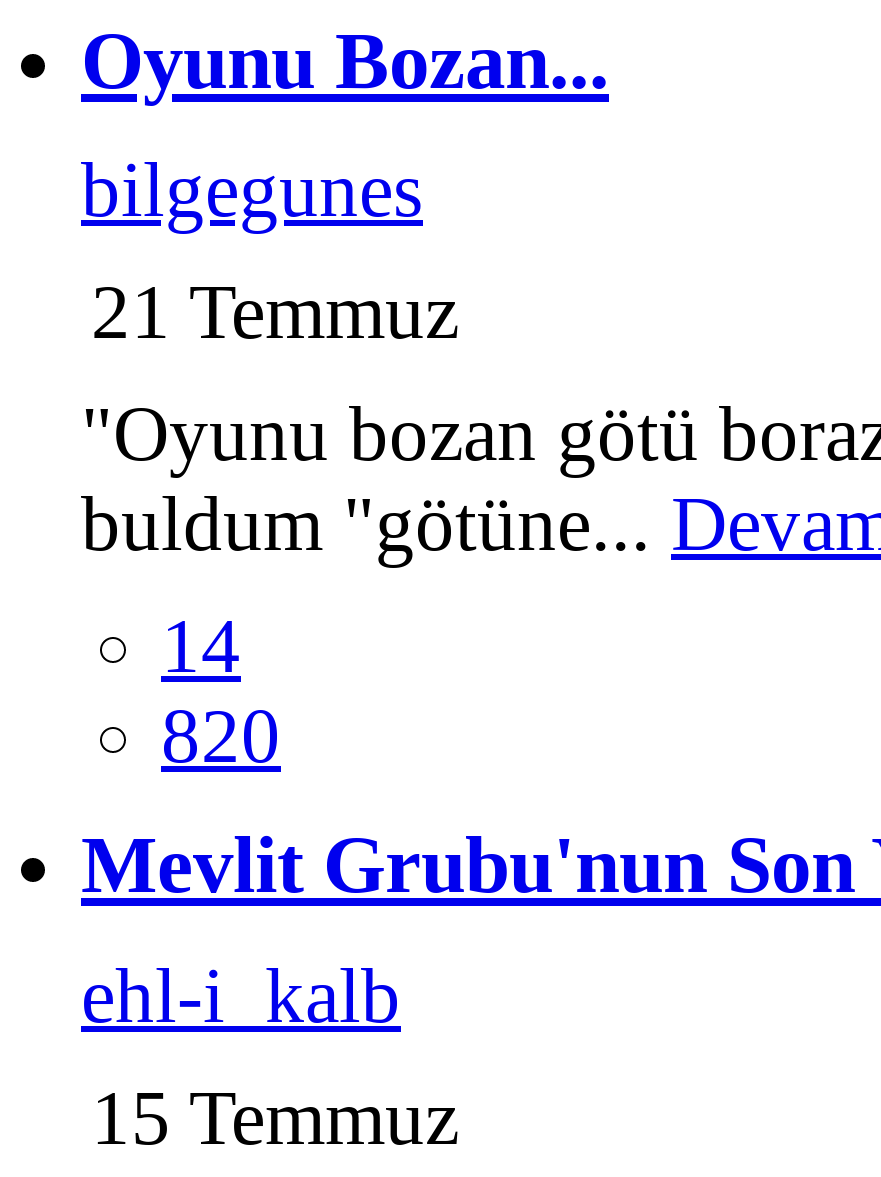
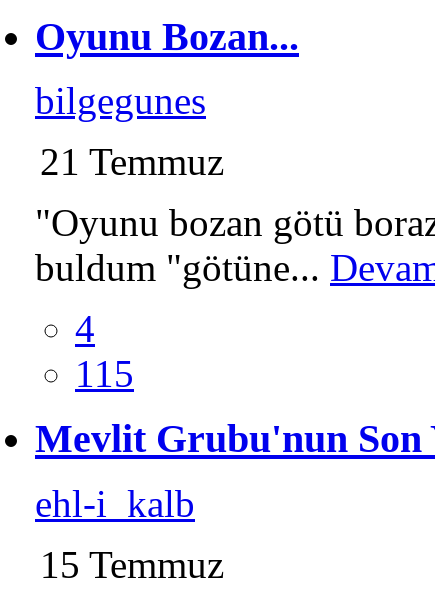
[161,603,241,689] 14 -> [75,307,95,350] 4
[161,693,281,779] 820 -> [75,352,134,395] 115

